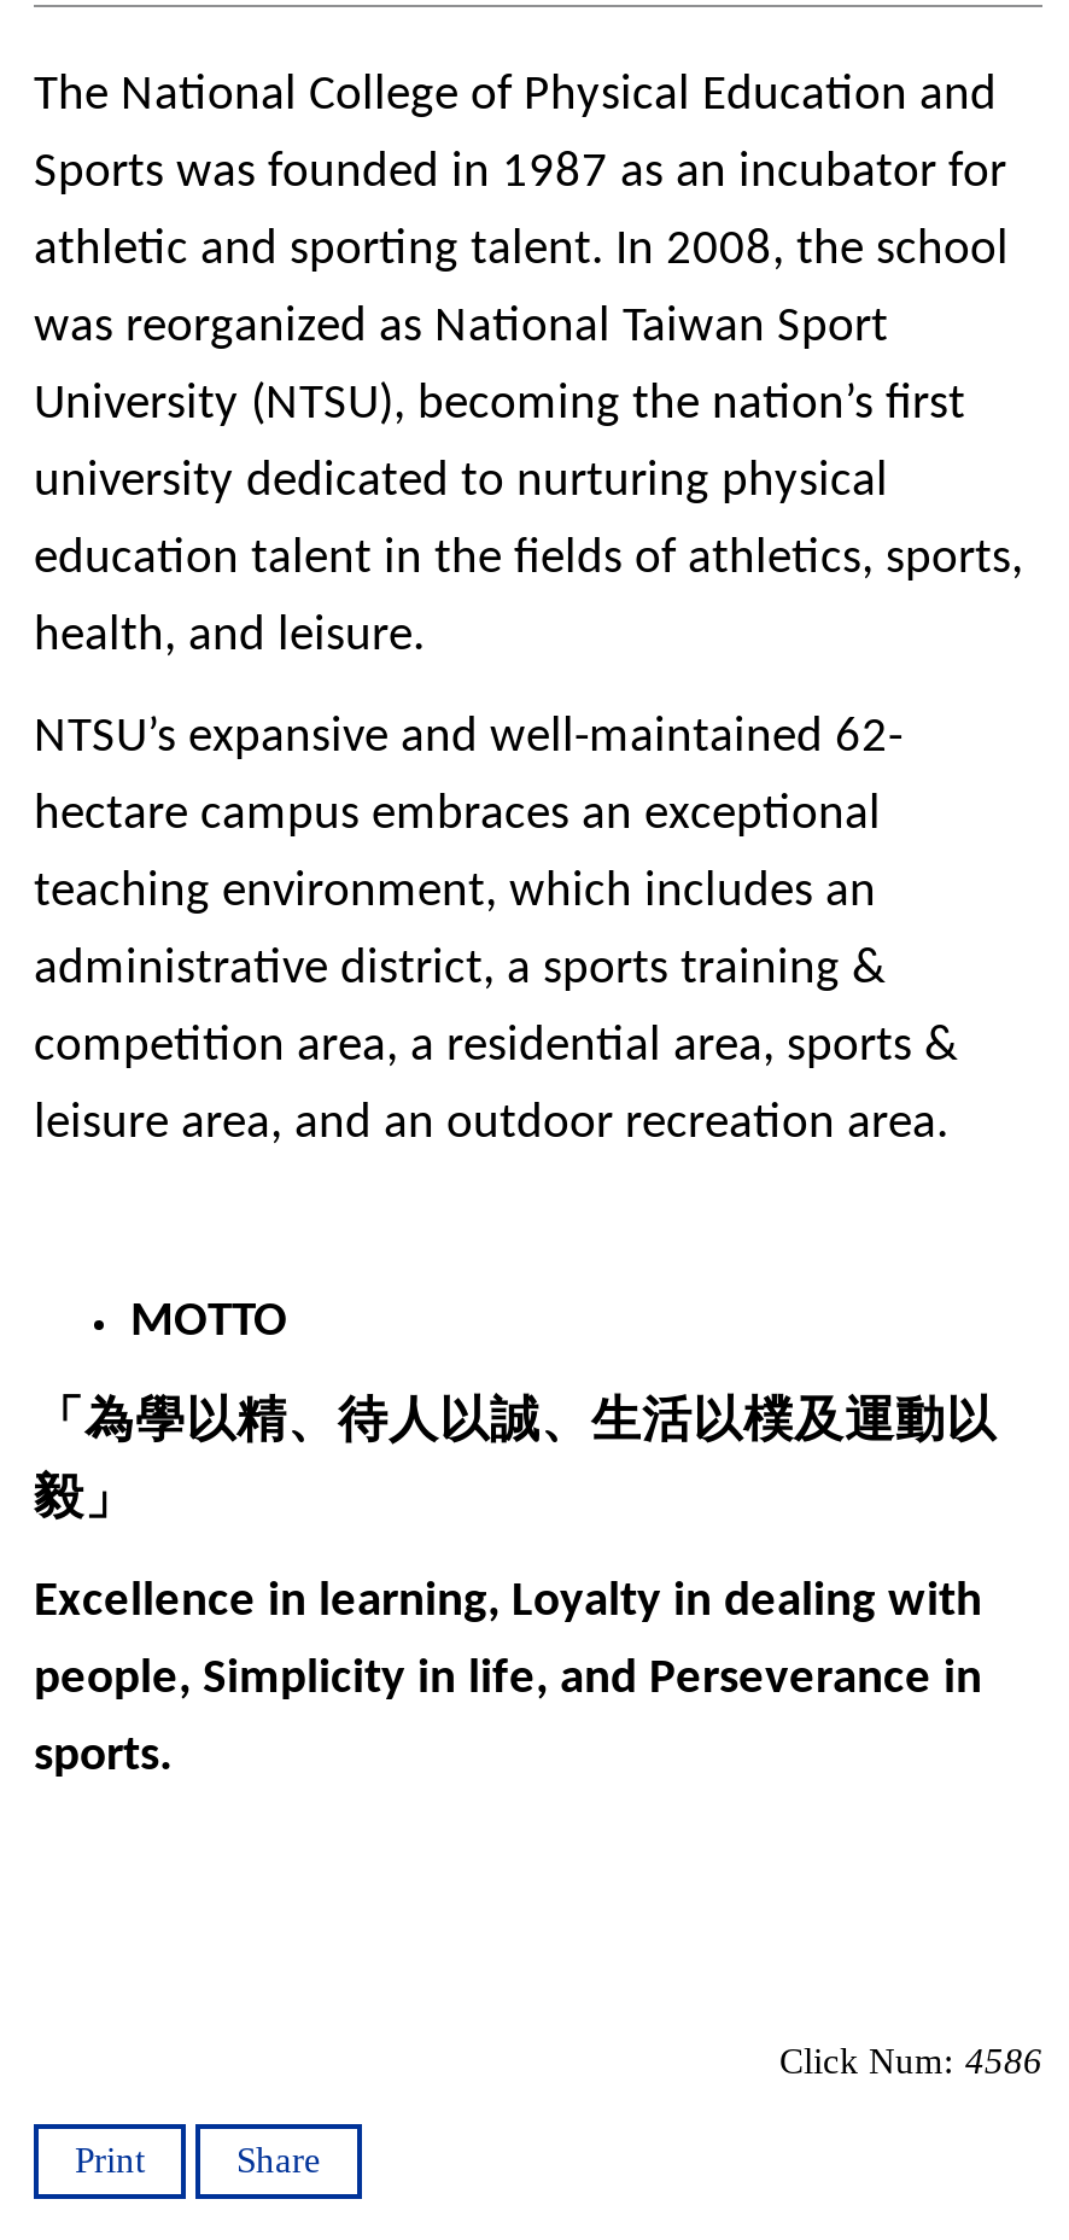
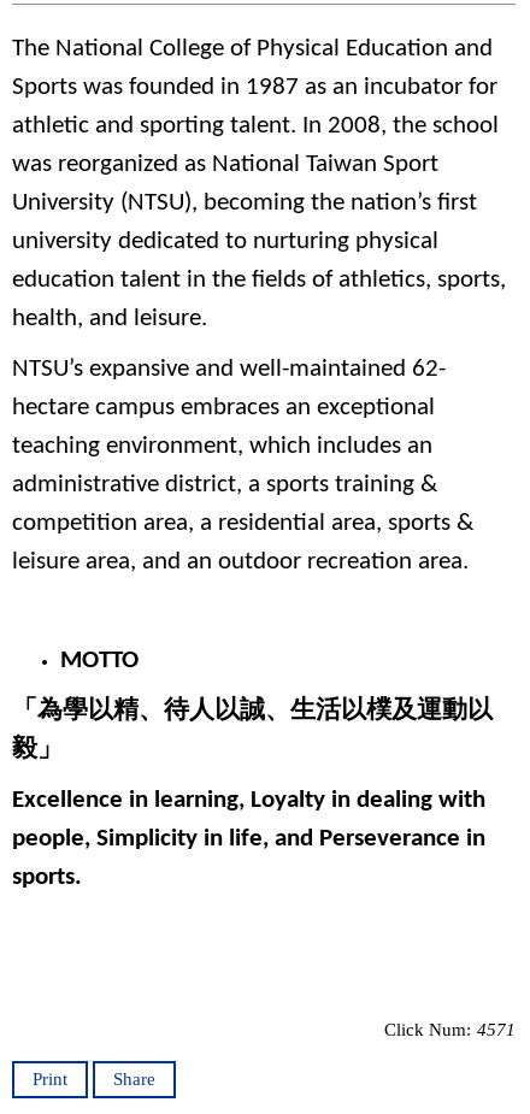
[779,2042,1042,2080] Click Num: 4586 -> [384,1020,516,1039] Click Num: 4571

